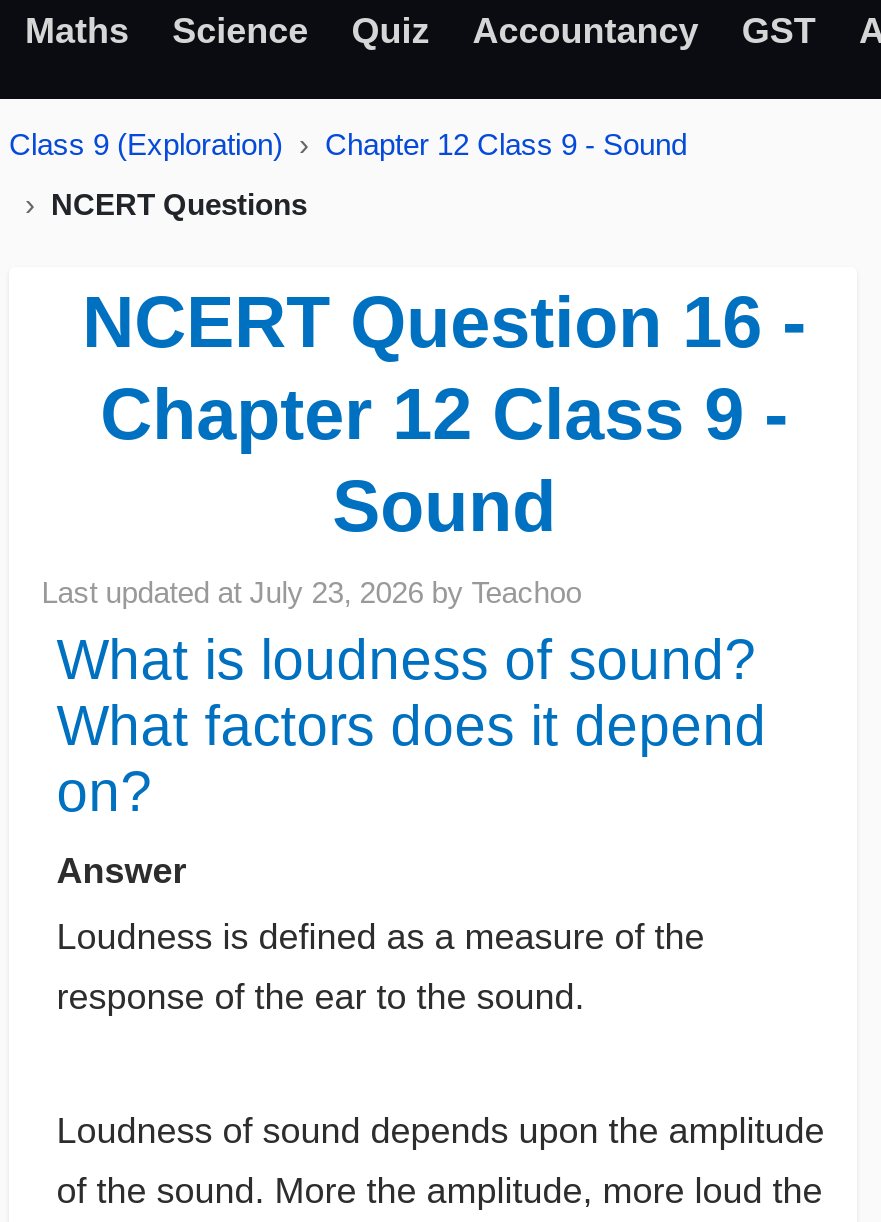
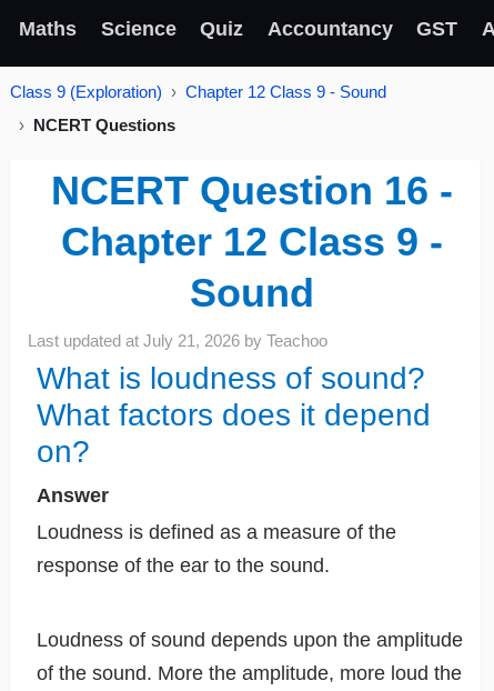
[41,575,581,609] Last updated at July 23, 2026 by Teachoo -> [28,331,328,350] Last updated at July 21, 2026 by Teachoo

